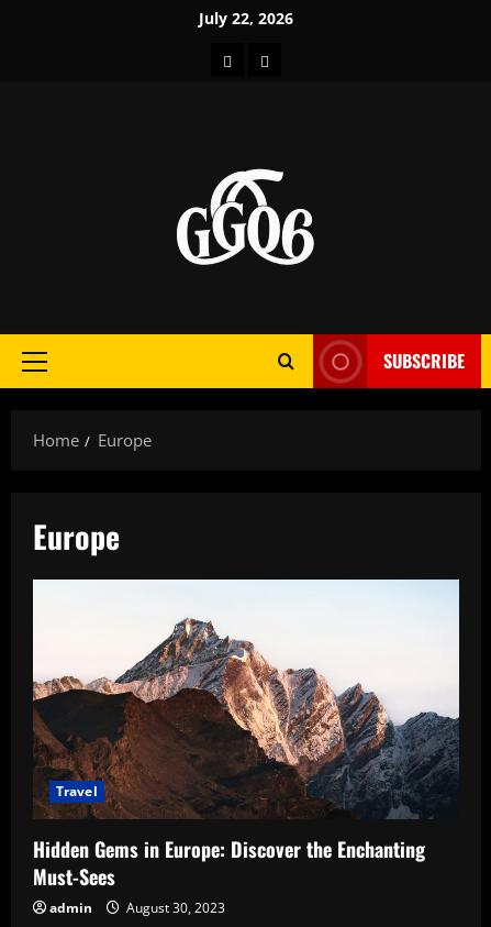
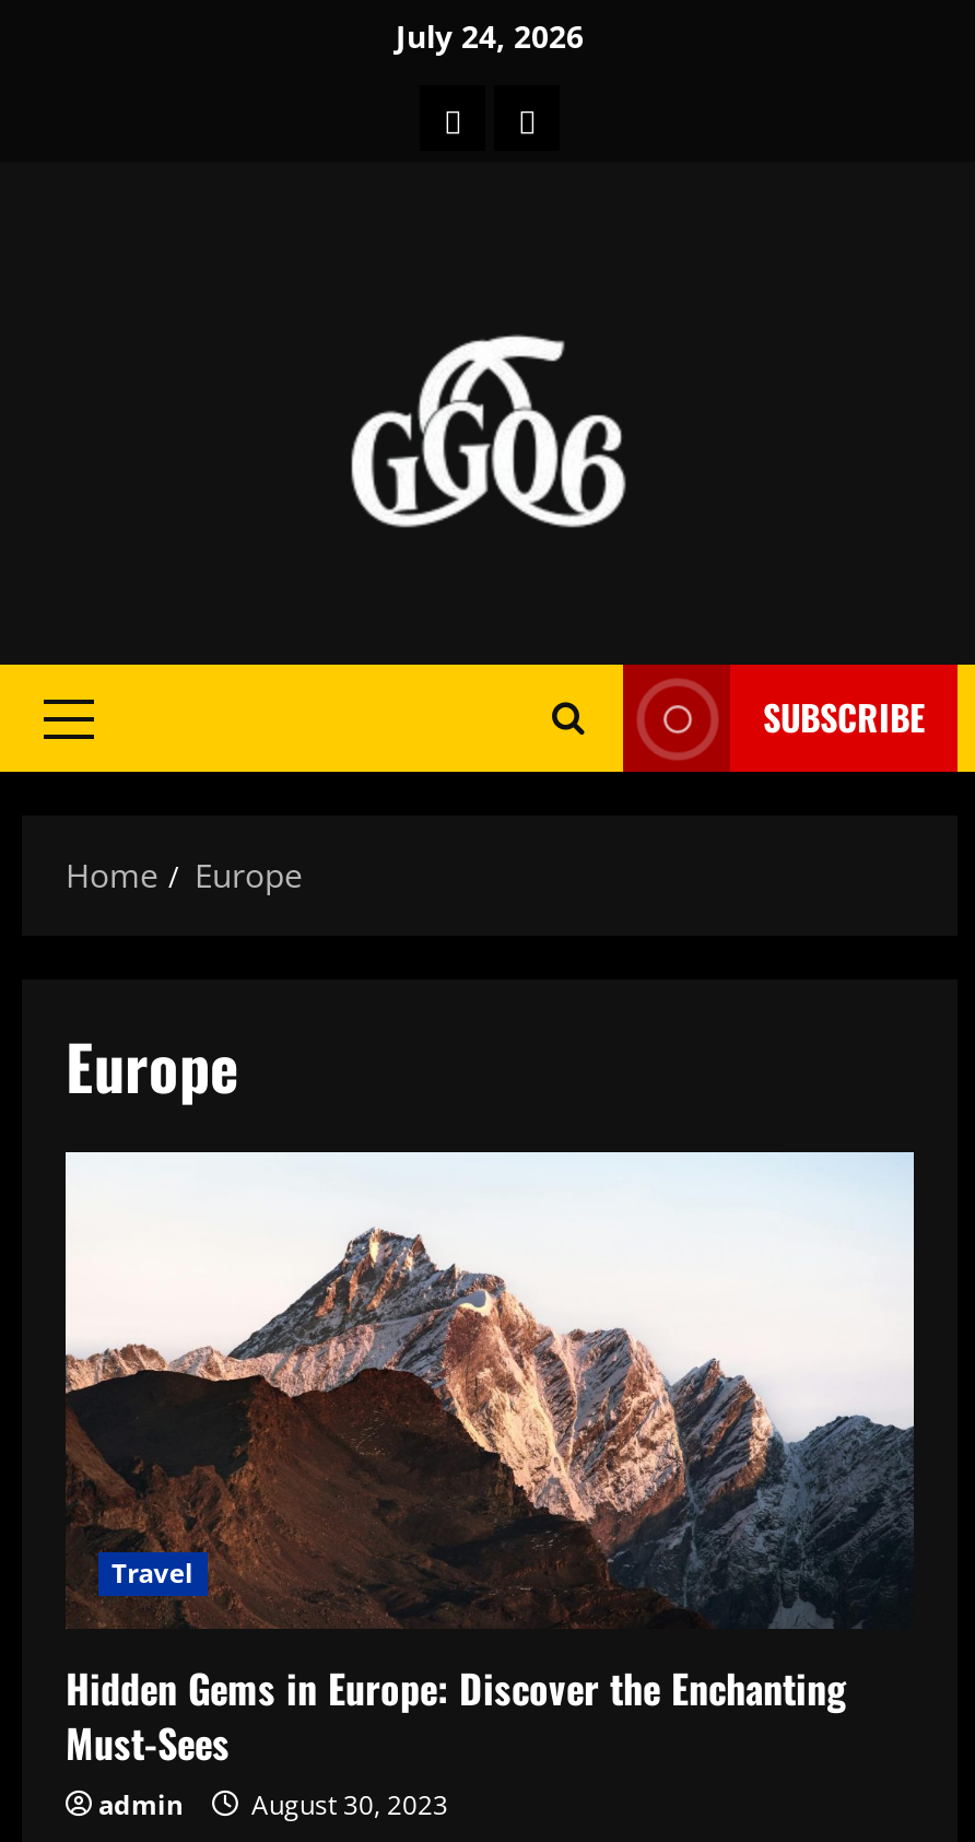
[199,8,293,29] July 22, 2026 -> [396,15,584,57] July 24, 2026

